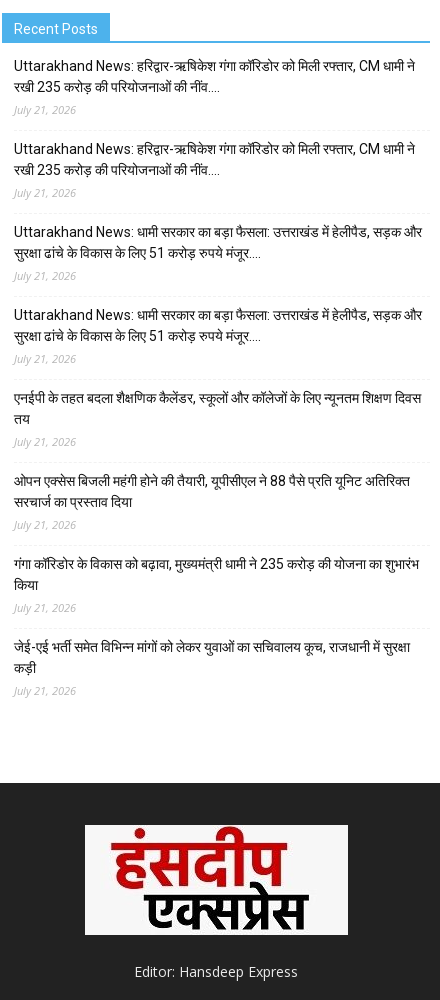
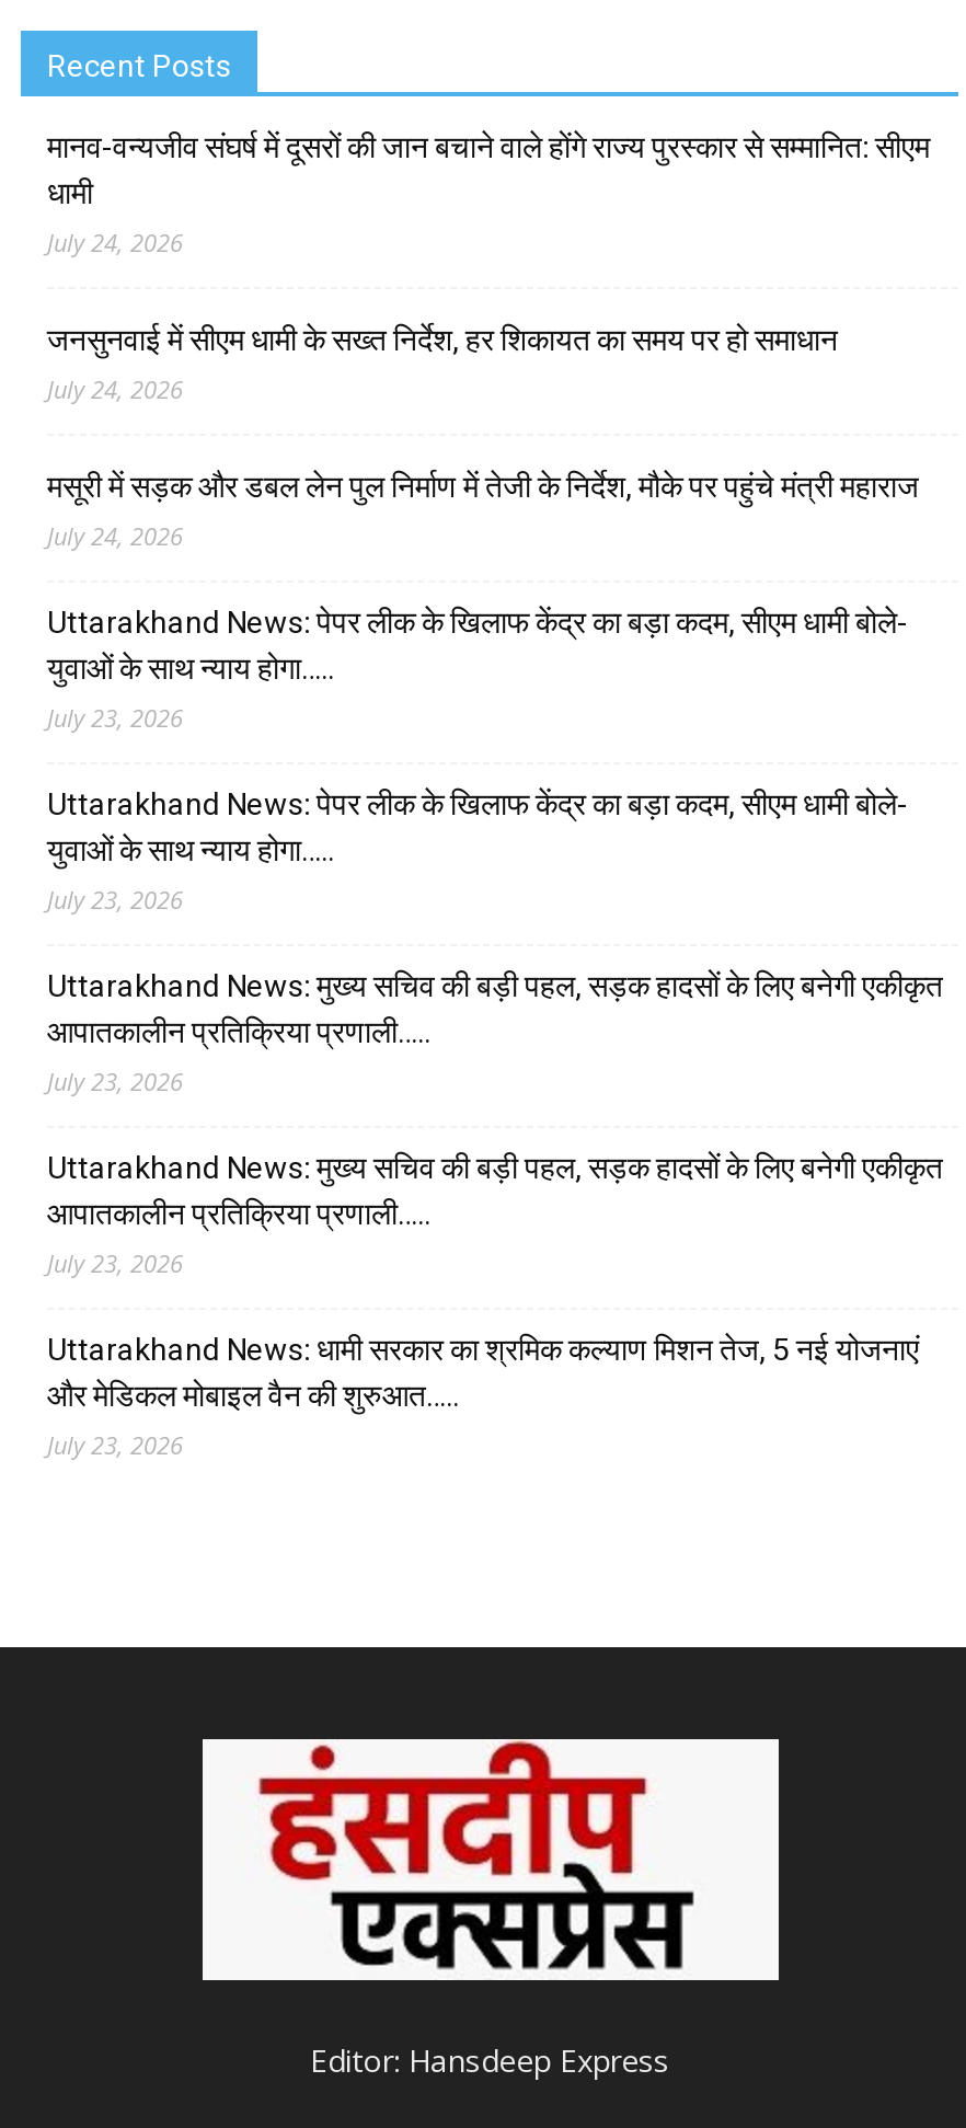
[14,58,415,117] Uttarakhand News: हरिद्वार-ऋषिकेश गंगा कॉरिडोर को मिली रफ्तार, CM धामी ने | रखी 235 करोड़ की परियोजनाओं की नींव…. | July 21, 2026 -> [47,129,930,259] मानव-वन्यजीव संघर्ष में दूसरों की जान बचाने वाले होंगे राज्य पुरस्कार से सम्मानित: सीएम | धामी | July 24, 2026
[14,141,415,200] Uttarakhand News: हरिद्वार-ऋषिकेश गंगा कॉरिडोर को मिली रफ्तार, CM धामी ने | रखी 235 करोड़ की परियोजनाओं की नींव…. | July 21, 2026 -> [47,322,838,405] जनसुनवाई में सीएम धामी के सख्त निर्देश, हर शिकायत का समय पर हो समाधान | July 24, 2026
[14,224,422,283] Uttarakhand News: धामी सरकार का बड़ा फैसला: उत्तराखंड में हेलीपैड, सड़क और | सुरक्षा ढांचे के विकास के लिए 51 करोड़ रुपये मंजूर…. | July 21, 2026 -> [47,469,919,552] मसूरी में सड़क और डबल लेन पुल निर्माण में तेजी के निर्देश, मौके पर पहुंचे मंत्री महाराज | July 24, 2026
[14,307,422,366] Uttarakhand News: धामी सरकार का बड़ा फैसला: उत्तराखंड में हेलीपैड, सड़क और | सुरक्षा ढांचे के विकास के लिए 51 करोड़ रुपये मंजूर…. | July 21, 2026 -> [47,605,908,734] Uttarakhand News: पेपर लीक के खिलाफ केंद्र का बड़ा कदम, सीएम धामी बोले- | युवाओं के साथ न्याय होगा….. | July 23, 2026
[14,390,421,449] एनईपी के तहत बदला शैक्षणिक कैलेंडर, स्कूलों और कॉलेजों के लिए न्यूनतम शिक्षण दिवस | तय | July 21, 2026 -> [47,787,908,916] Uttarakhand News: पेपर लीक के खिलाफ केंद्र का बड़ा कदम, सीएम धामी बोले- | युवाओं के साथ न्याय होगा….. | July 23, 2026
[14,473,410,532] ओपन एक्सेस बिजली महंगी होने की तैयारी, यूपीसीएल ने 88 पैसे प्रति यूनिट अतिरिक्त | सरचार्ज का प्रस्ताव दिया | July 21, 2026 -> [47,968,943,1098] Uttarakhand News: मुख्य सचिव की बड़ी पहल, सड़क हादसों के लिए बनेगी एकीकृत | आपातकालीन प्रतिक्रिया प्रणाली….. | July 23, 2026
[14,556,419,615] गंगा कॉरिडोर के विकास को बढ़ावा, मुख्यमंत्री धामी ने 235 करोड़ की योजना का शुभारंभ | किया | July 21, 2026 -> [47,1150,943,1279] Uttarakhand News: मुख्य सचिव की बड़ी पहल, सड़क हादसों के लिए बनेगी एकीकृत | आपातकालीन प्रतिक्रिया प्रणाली….. | July 23, 2026
[14,639,410,698] जेई-एई भर्ती समेत विभिन्न मांगों को लेकर युवाओं का सचिवालय कूच, राजधानी में सुरक्षा | कड़ी | July 21, 2026 -> [47,1332,919,1461] Uttarakhand News: धामी सरकार का श्रमिक कल्याण मिशन तेज, 5 नई योजनाएं | और मेडिकल मोबाइल वैन की शुरुआत….. | July 23, 2026

